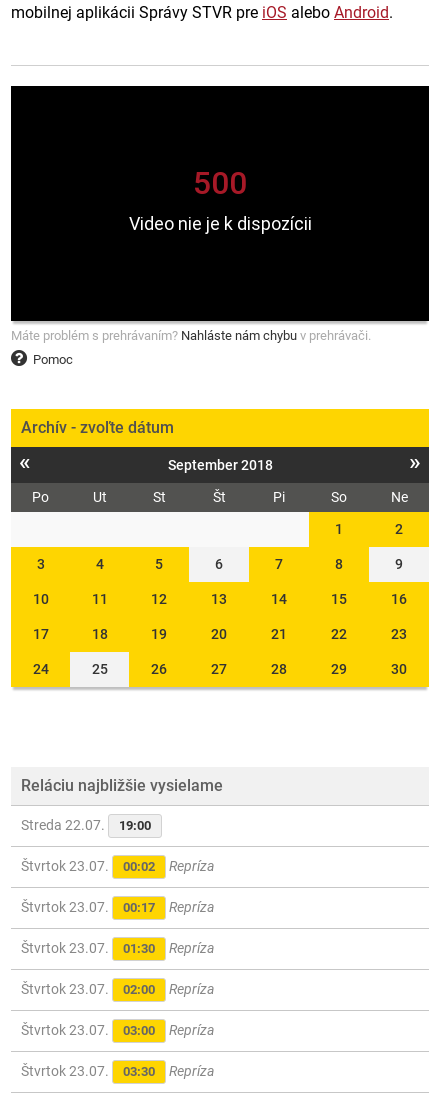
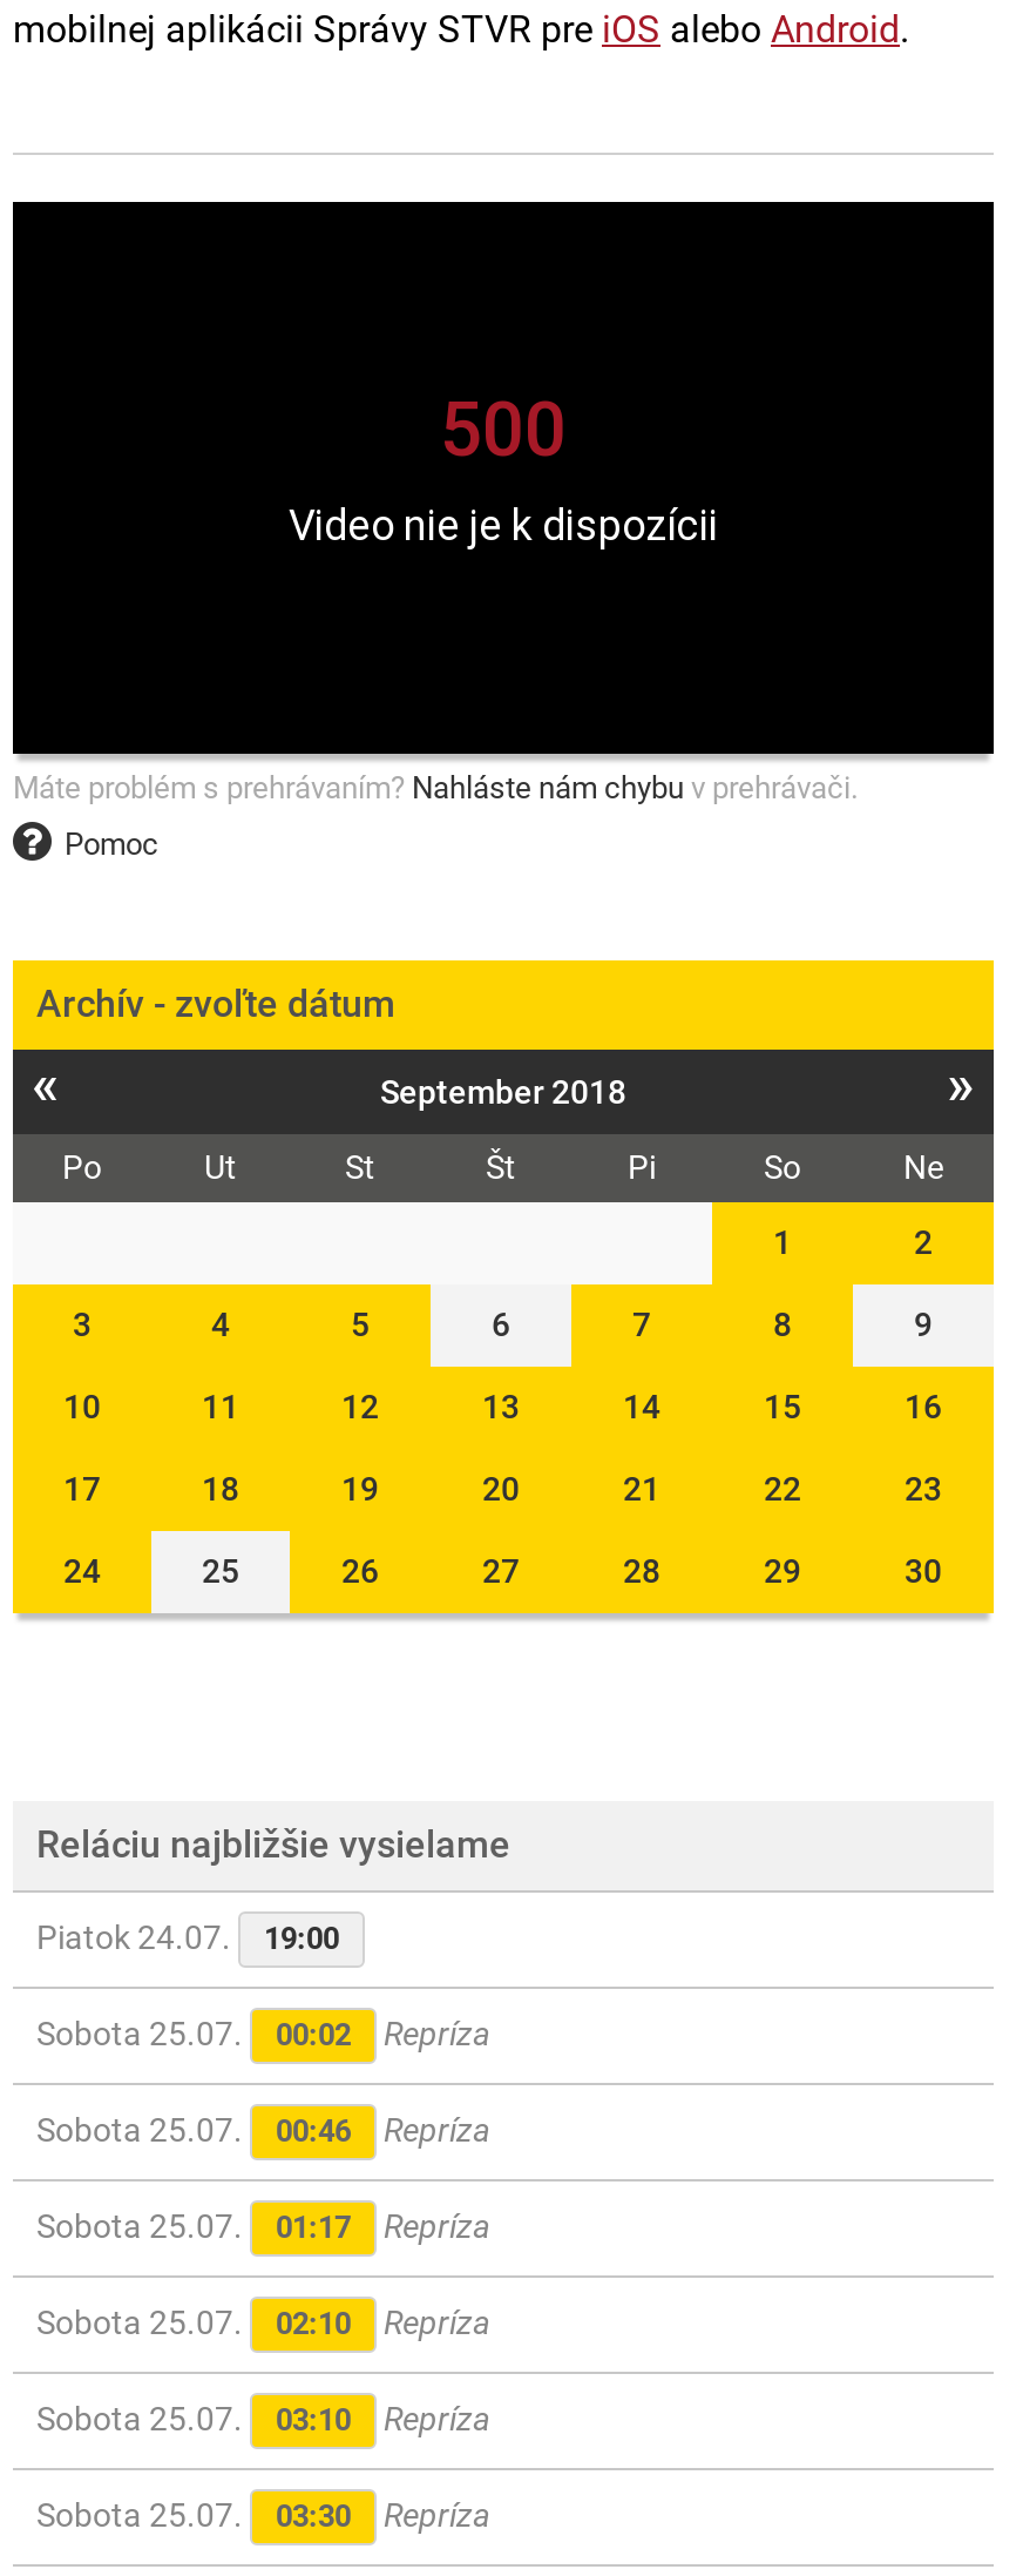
[21,817,151,833] Streda 22.07. 19:00 -> [36,1919,339,1956] Piatok 24.07. 19:00
[21,858,214,874] Štvrtok 23.07. 00:02 Repríza -> [36,2015,489,2053] Sobota 25.07. 00:02 Repríza
[21,899,155,915] Štvrtok 23.07. | 00:17 -> [36,2111,351,2149] Sobota 25.07. | 00:46
[21,940,155,956] Štvrtok 23.07. | 01:30 -> [36,2208,351,2245] Sobota 25.07. | 01:17
[21,981,155,997] Štvrtok 23.07. | 02:00 -> [36,2304,351,2341] Sobota 25.07. | 02:10
[21,1022,155,1038] Štvrtok 23.07. | 03:00 -> [36,2400,351,2438] Sobota 25.07. | 03:10
[21,1063,214,1079] Štvrtok 23.07. 03:30 Repríza -> [36,2496,489,2534] Sobota 25.07. 03:30 Repríza

